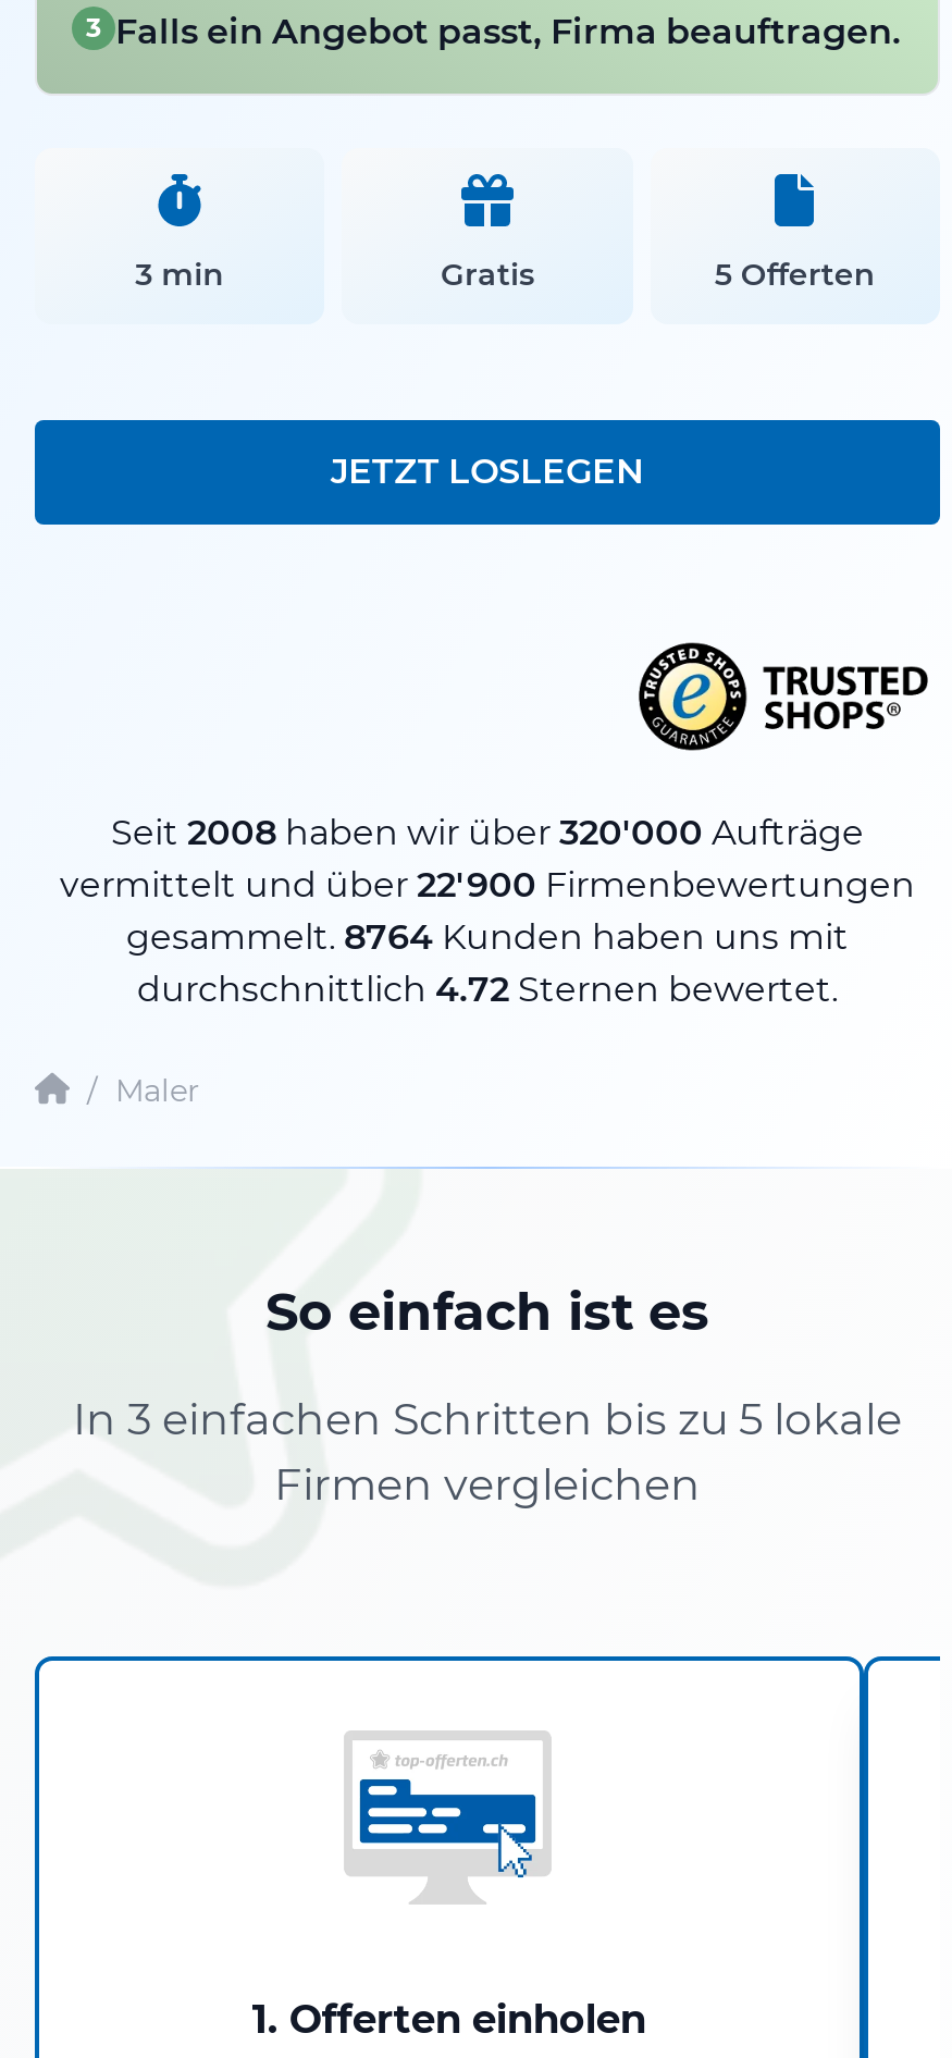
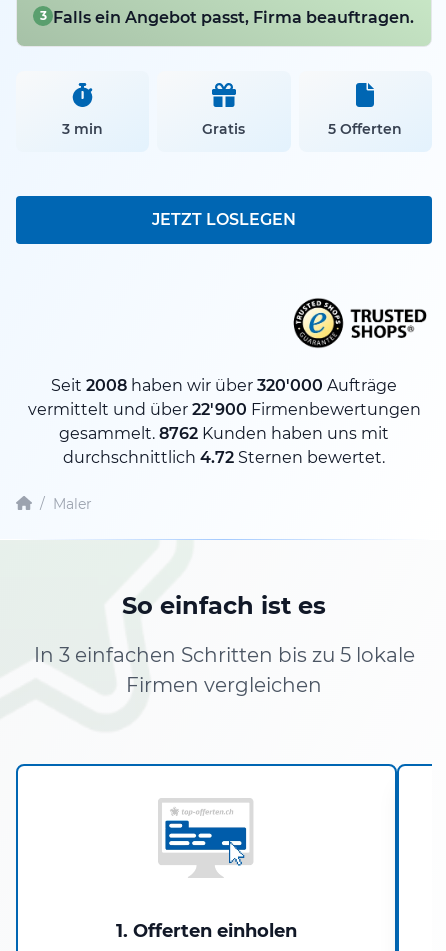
[126,916,849,957] gesammelt. 8764 Kunden haben uns mit -> [59,424,389,443] gesammelt. 8762 Kunden haben uns mit

